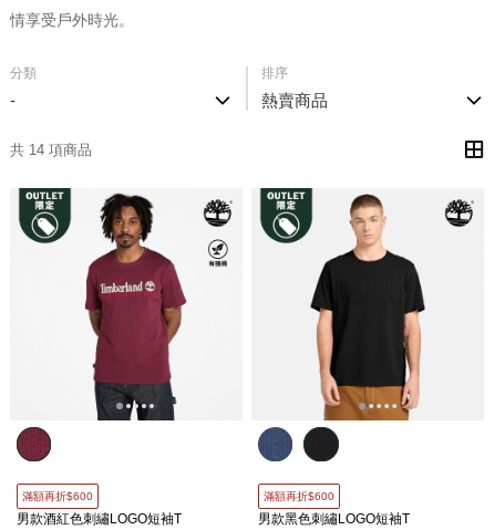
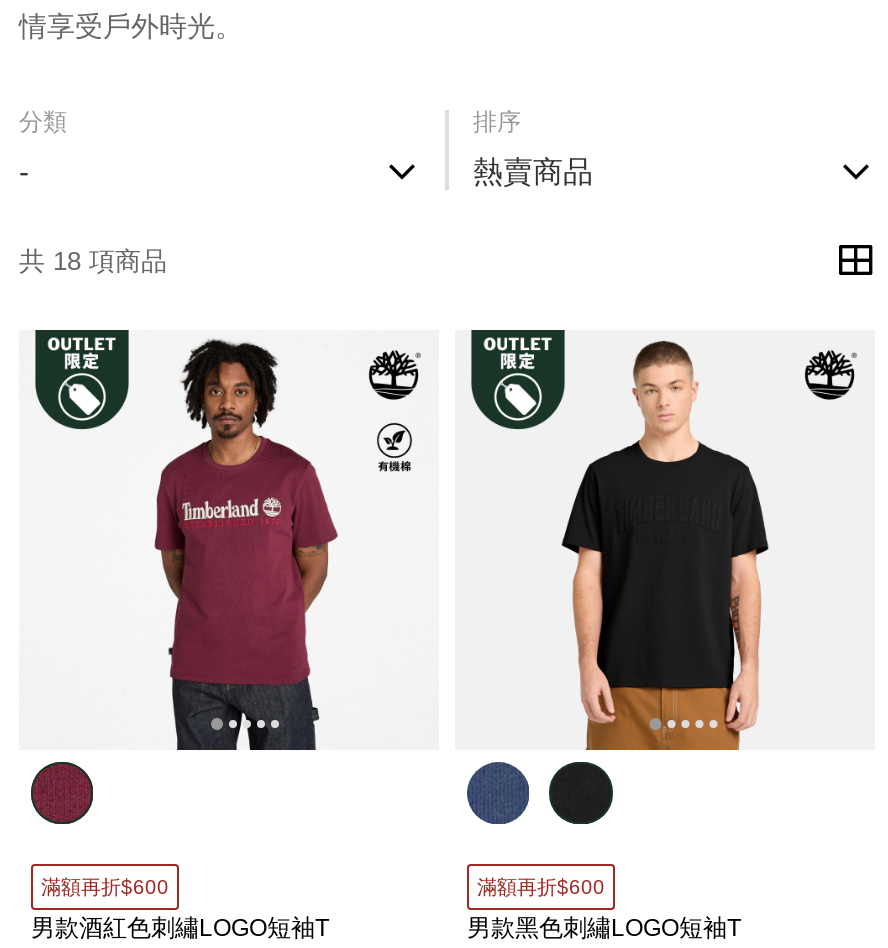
[10,141,92,158] 共 14 項商品 -> [19,245,167,275] 共 18 項商品

